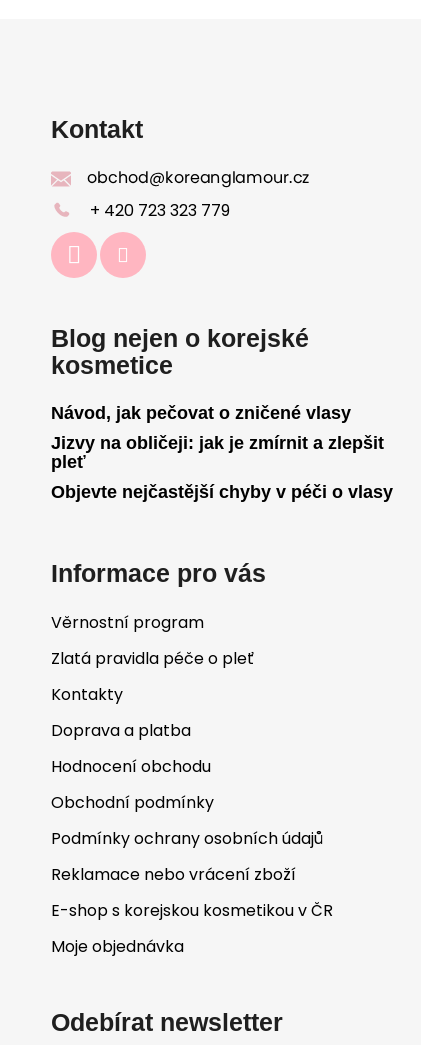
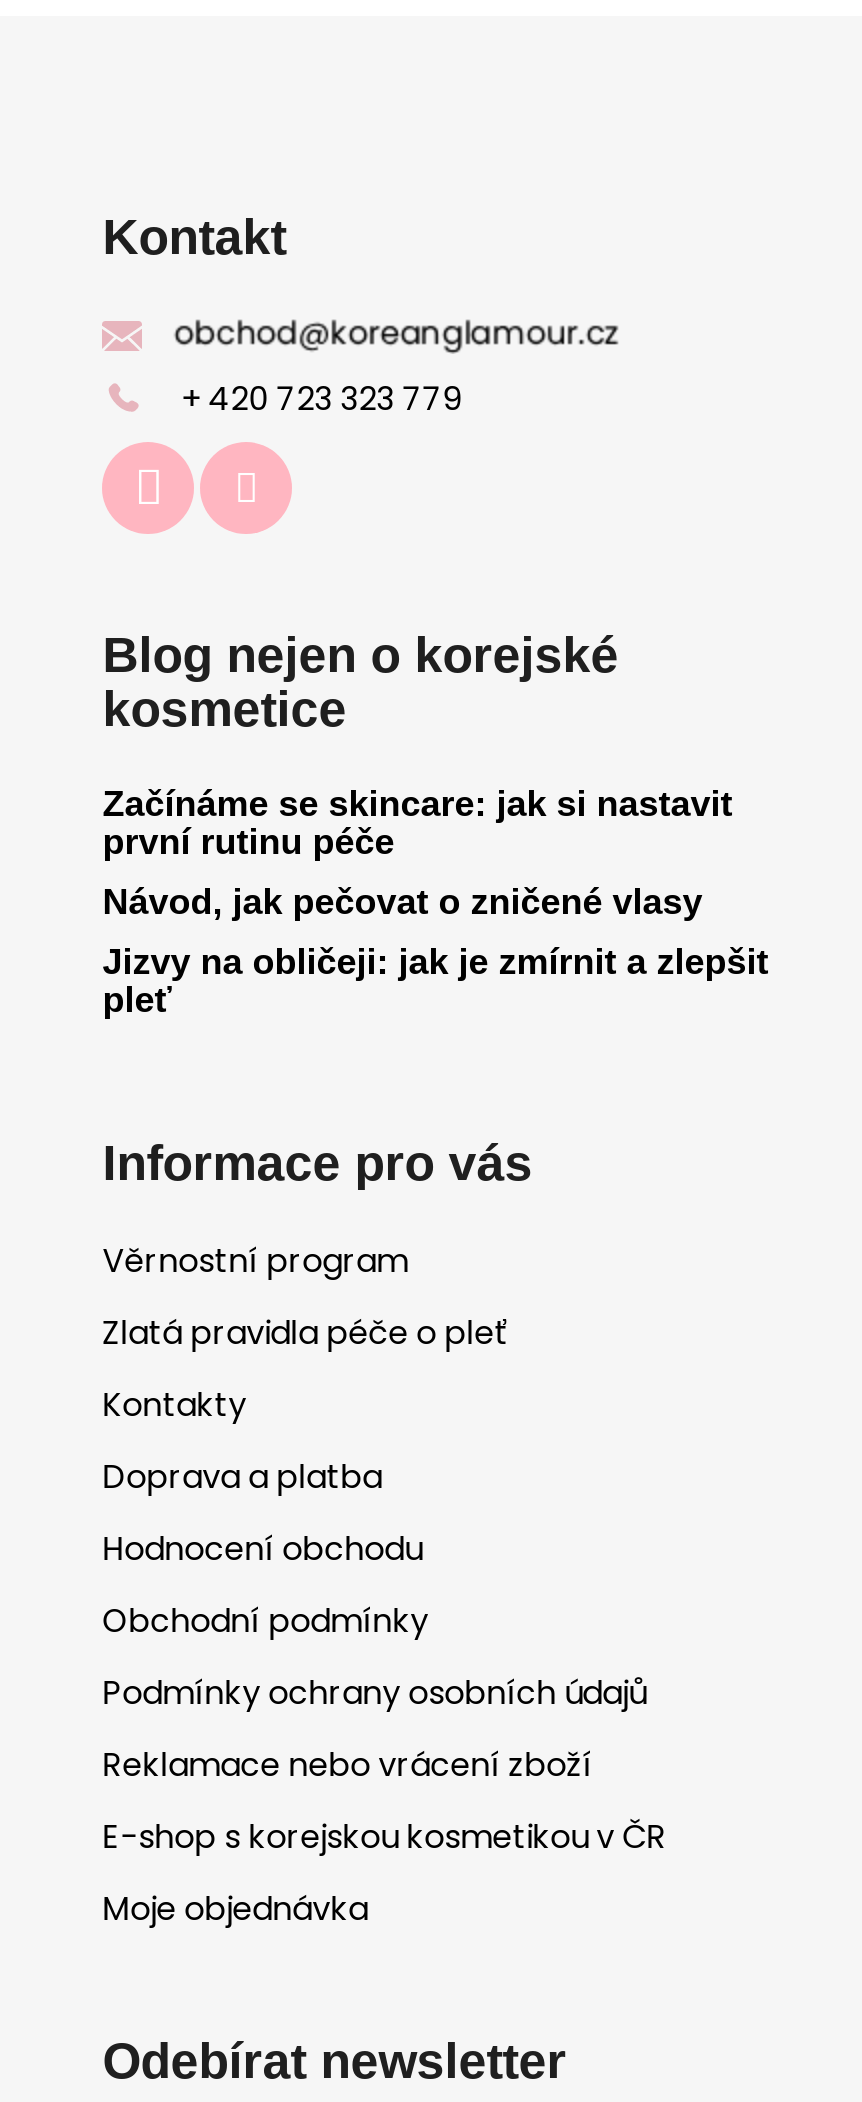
none -> [102,783,732,861] Začínáme se skincare: jak si nastavit | první rutinu péče
moved [51,403,384,453] -> [102,881,768,981]: Návod, jak pečovat o zničené vlasy | Jizvy na obličeji: jak je zmírnit a zlepšit
[51,482,393,502] Objevte nejčastější chyby v péči o vlasy -> none

